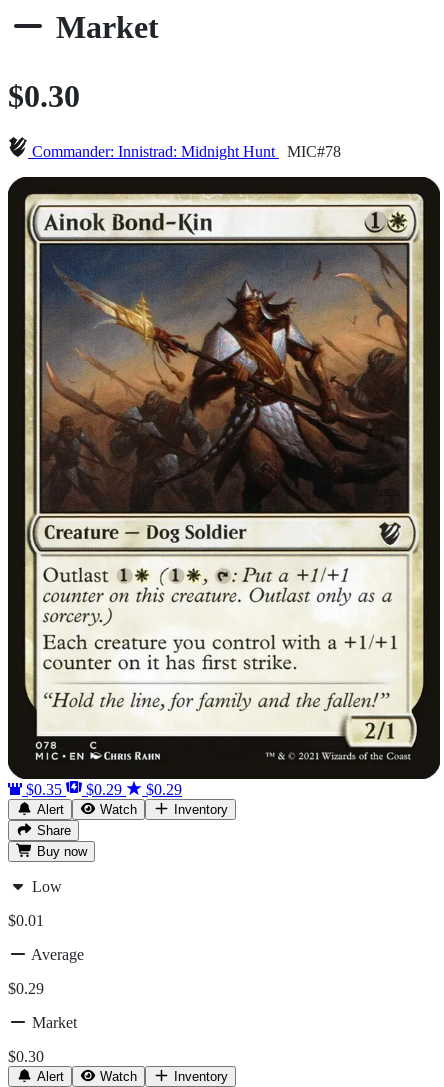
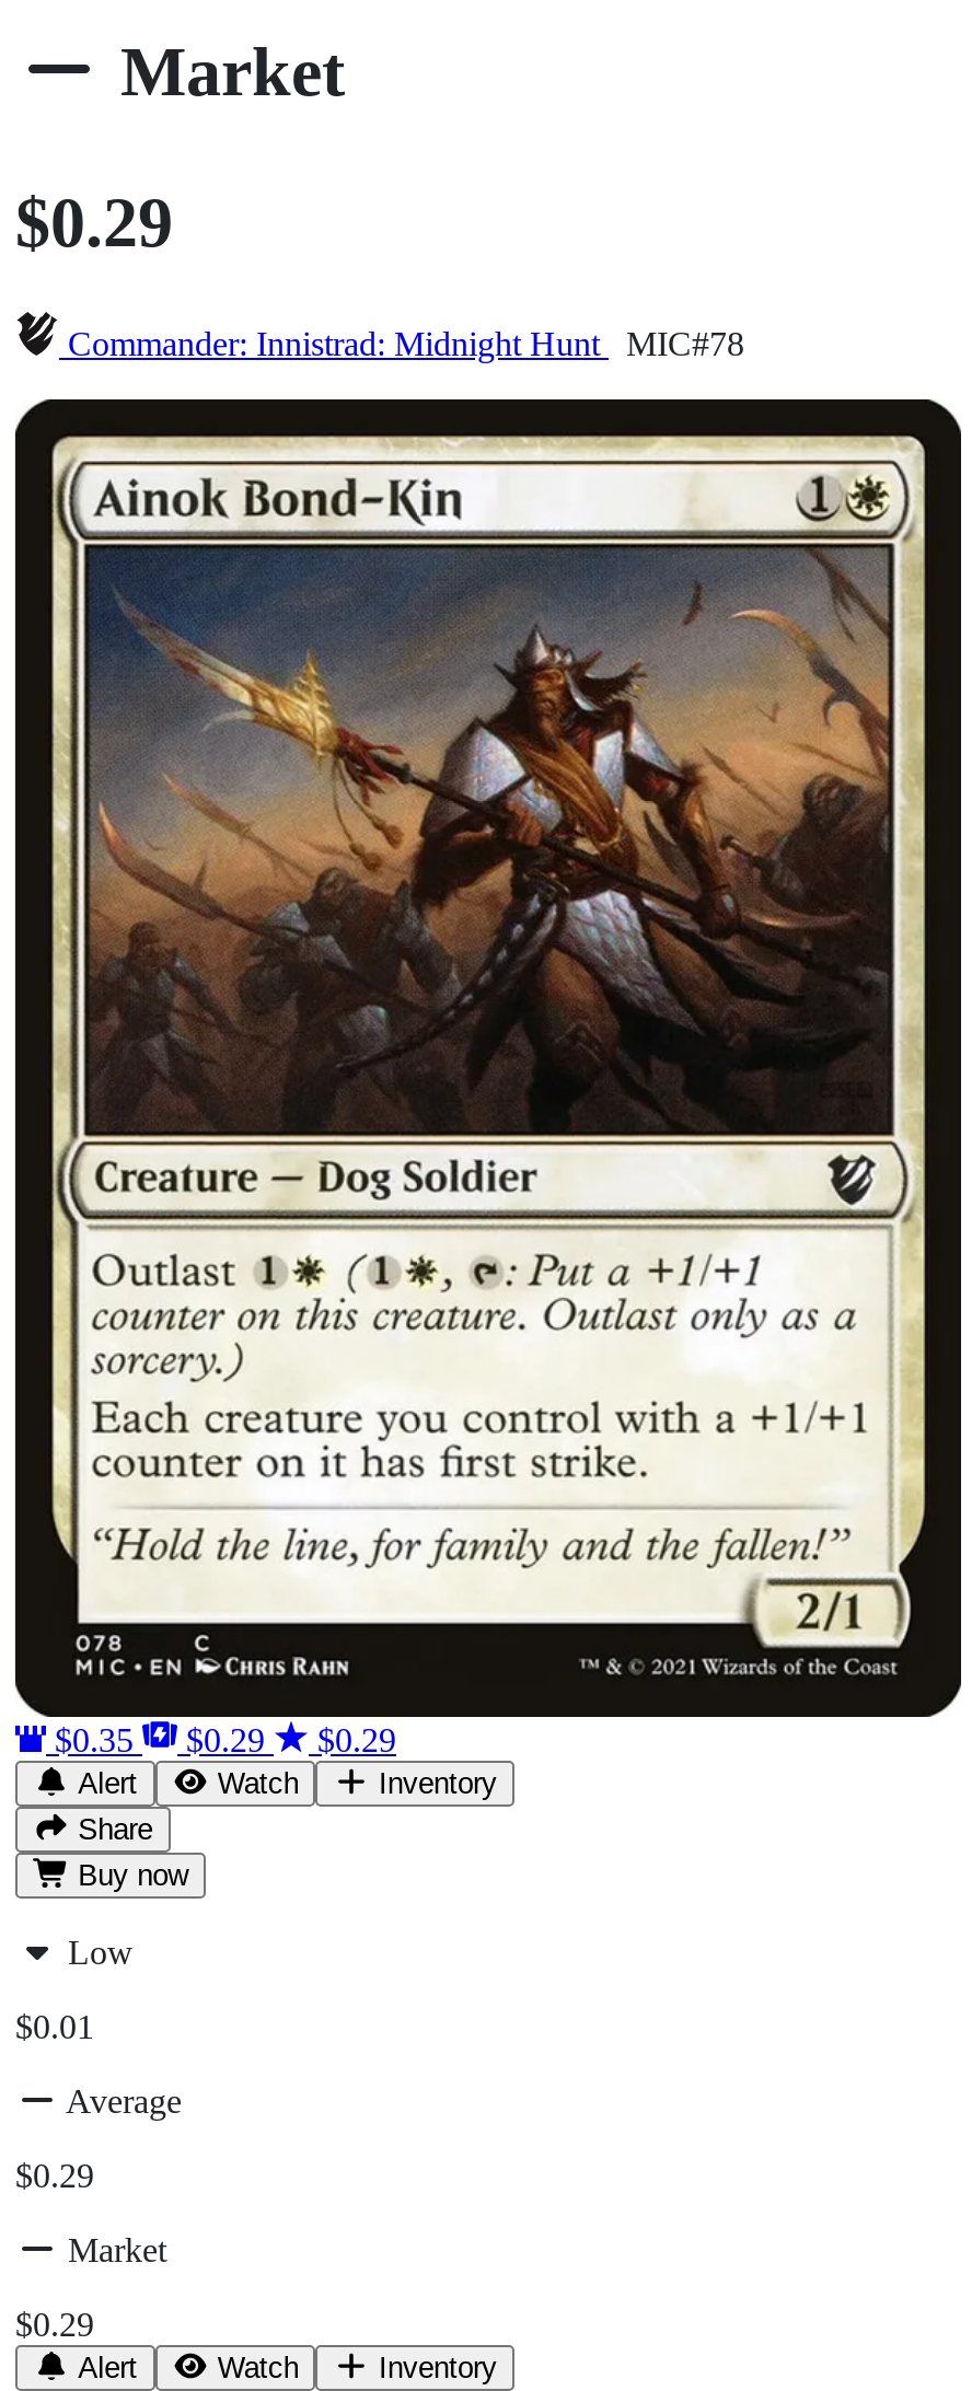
[8,78,80,114] $0.30 -> [15,184,173,262] $0.29
[8,1048,44,1065] $0.30 -> [15,2305,94,2342] $0.29

